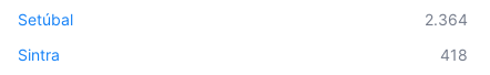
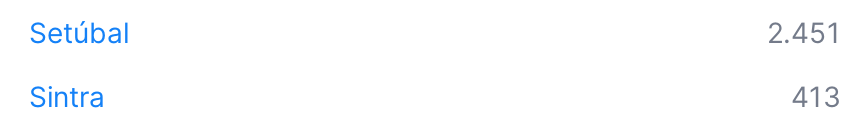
[425,9,468,28] 2.364 -> [767,14,841,48] 2.451
[440,45,468,64] 418 -> [791,78,841,112] 413

